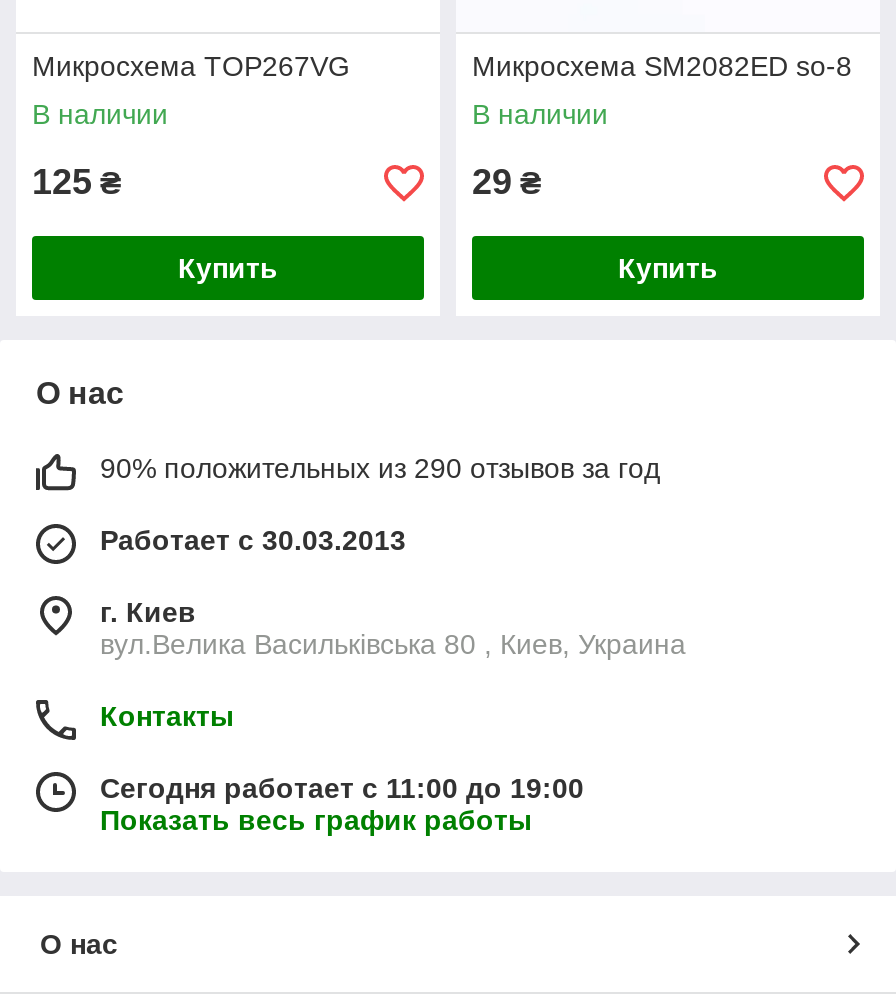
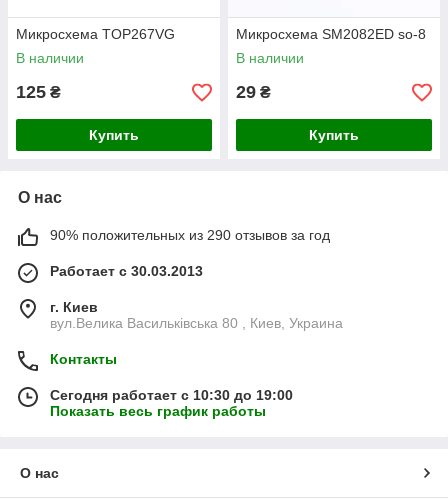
[100,773,584,805] Сегодня работает с 11:00 до 19:00 -> [50,387,293,403] Сегодня работает с 10:30 до 19:00

